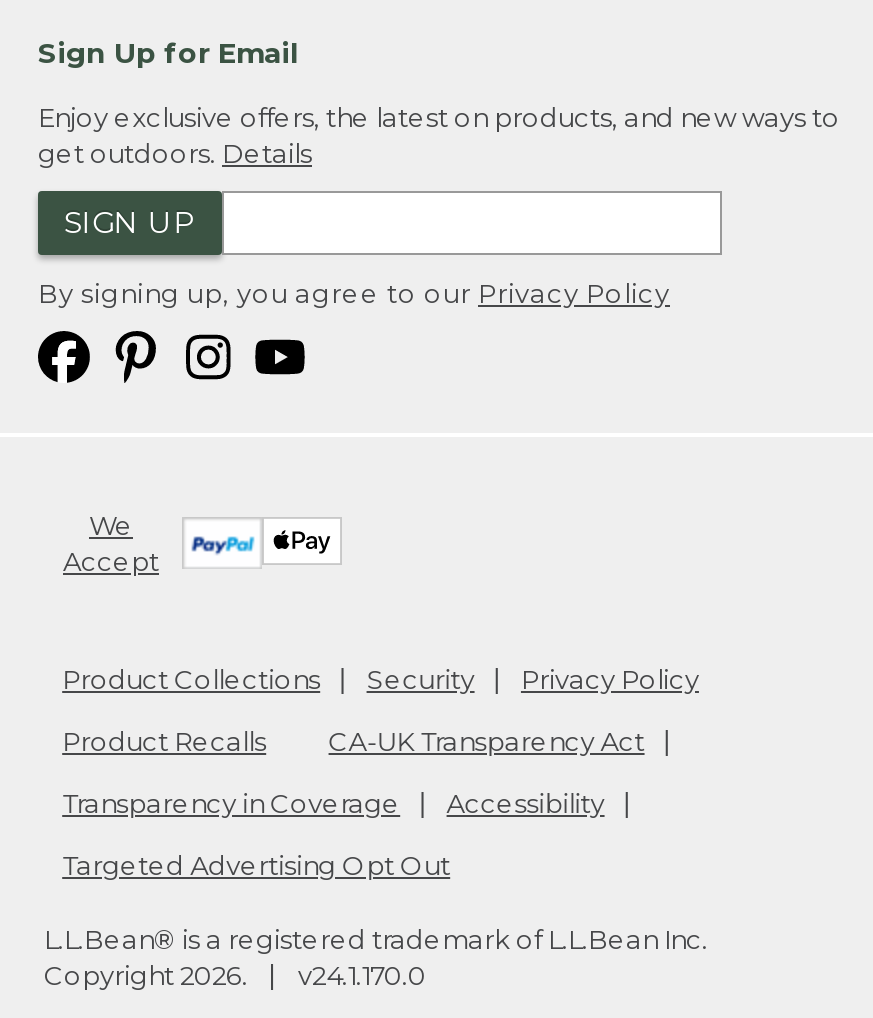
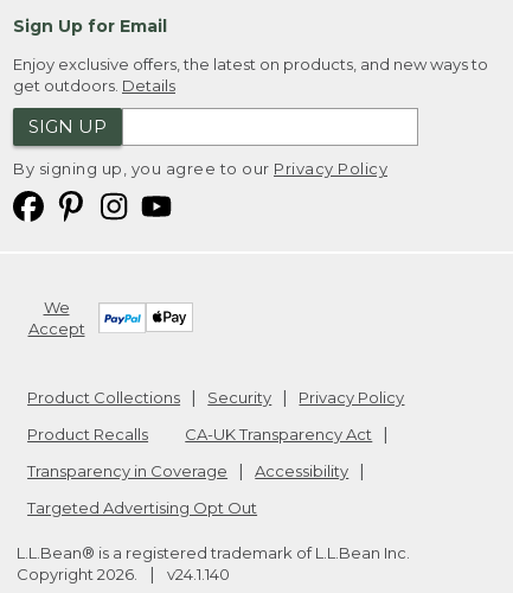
[44,960,426,992] Copyright 2026. v24.1.170.0 -> [17,564,230,583] Copyright 2026. v24.1.140

